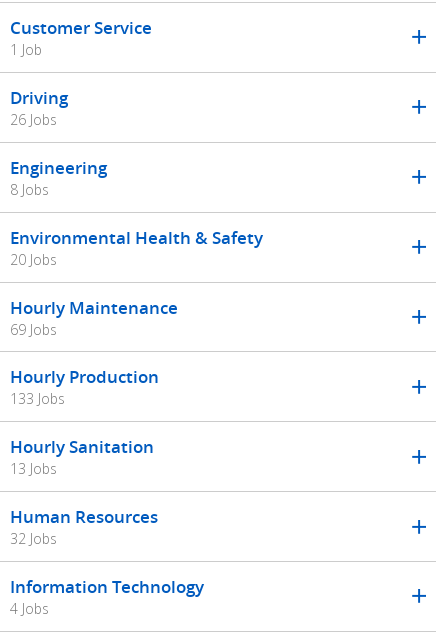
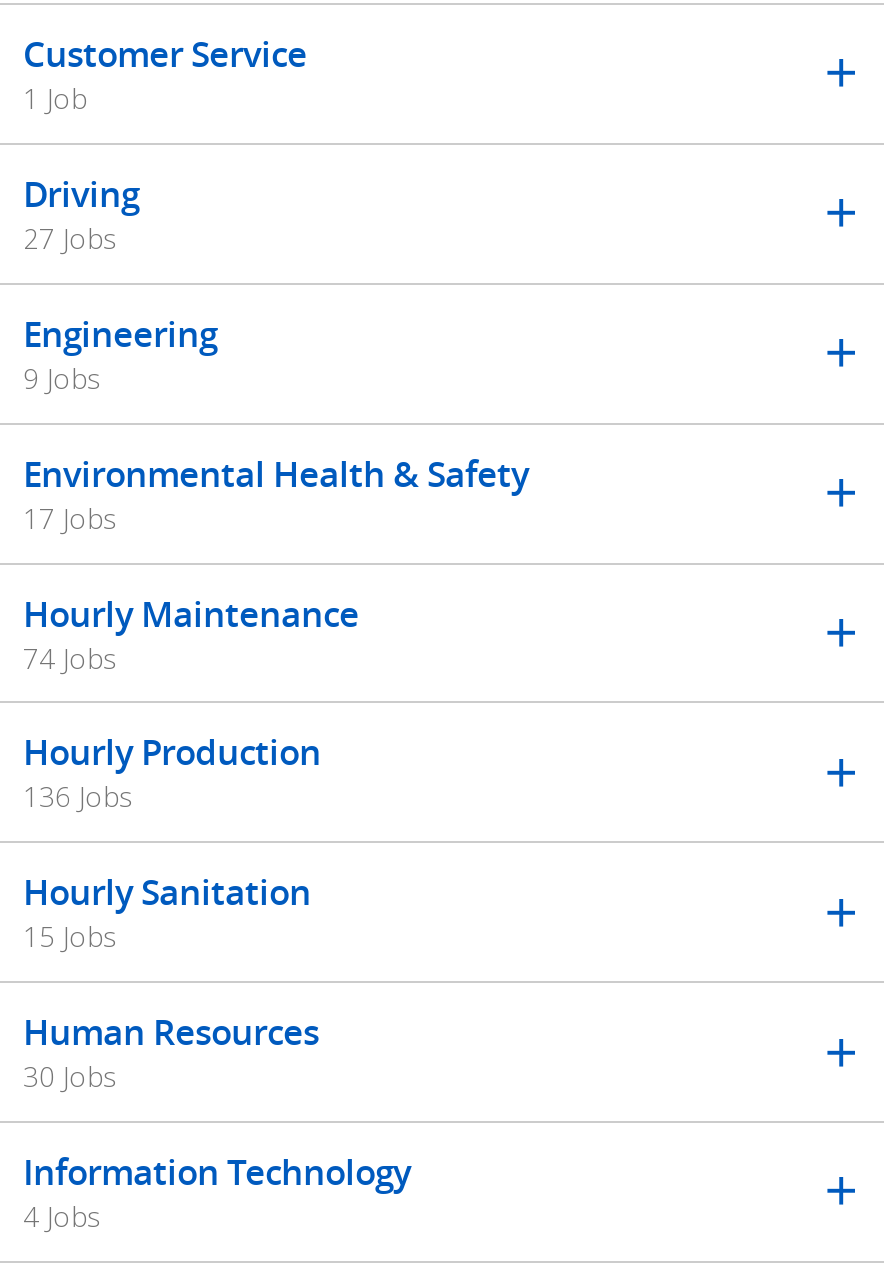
[10,110,57,129] 26 Jobs -> [23,219,117,257] 27 Jobs
[10,180,49,199] 8 Jobs -> [23,358,101,396] 9 Jobs
[10,250,57,269] 20 Jobs -> [23,498,117,536] 17 Jobs
[10,319,57,338] 69 Jobs -> [23,638,117,676] 74 Jobs
[10,389,65,408] 133 Jobs -> [23,778,133,816] 136 Jobs
[10,459,57,478] 13 Jobs -> [23,918,117,956] 15 Jobs
[10,529,57,548] 32 Jobs -> [23,1057,117,1095] 30 Jobs

